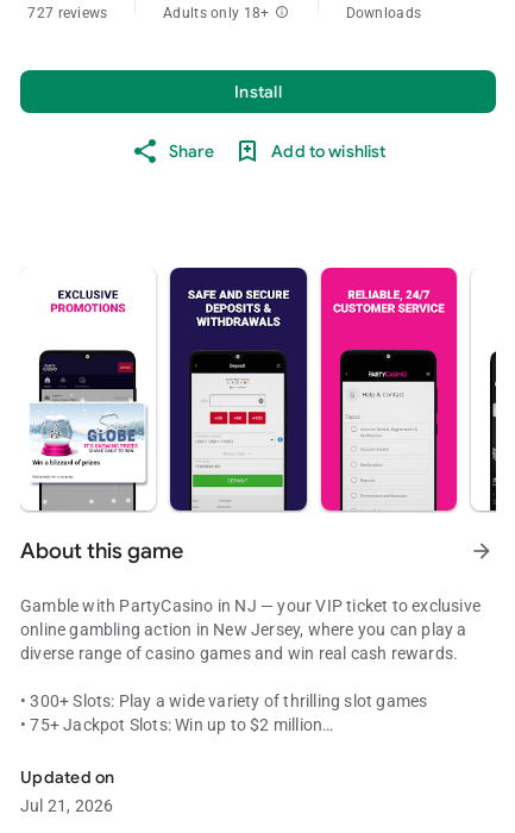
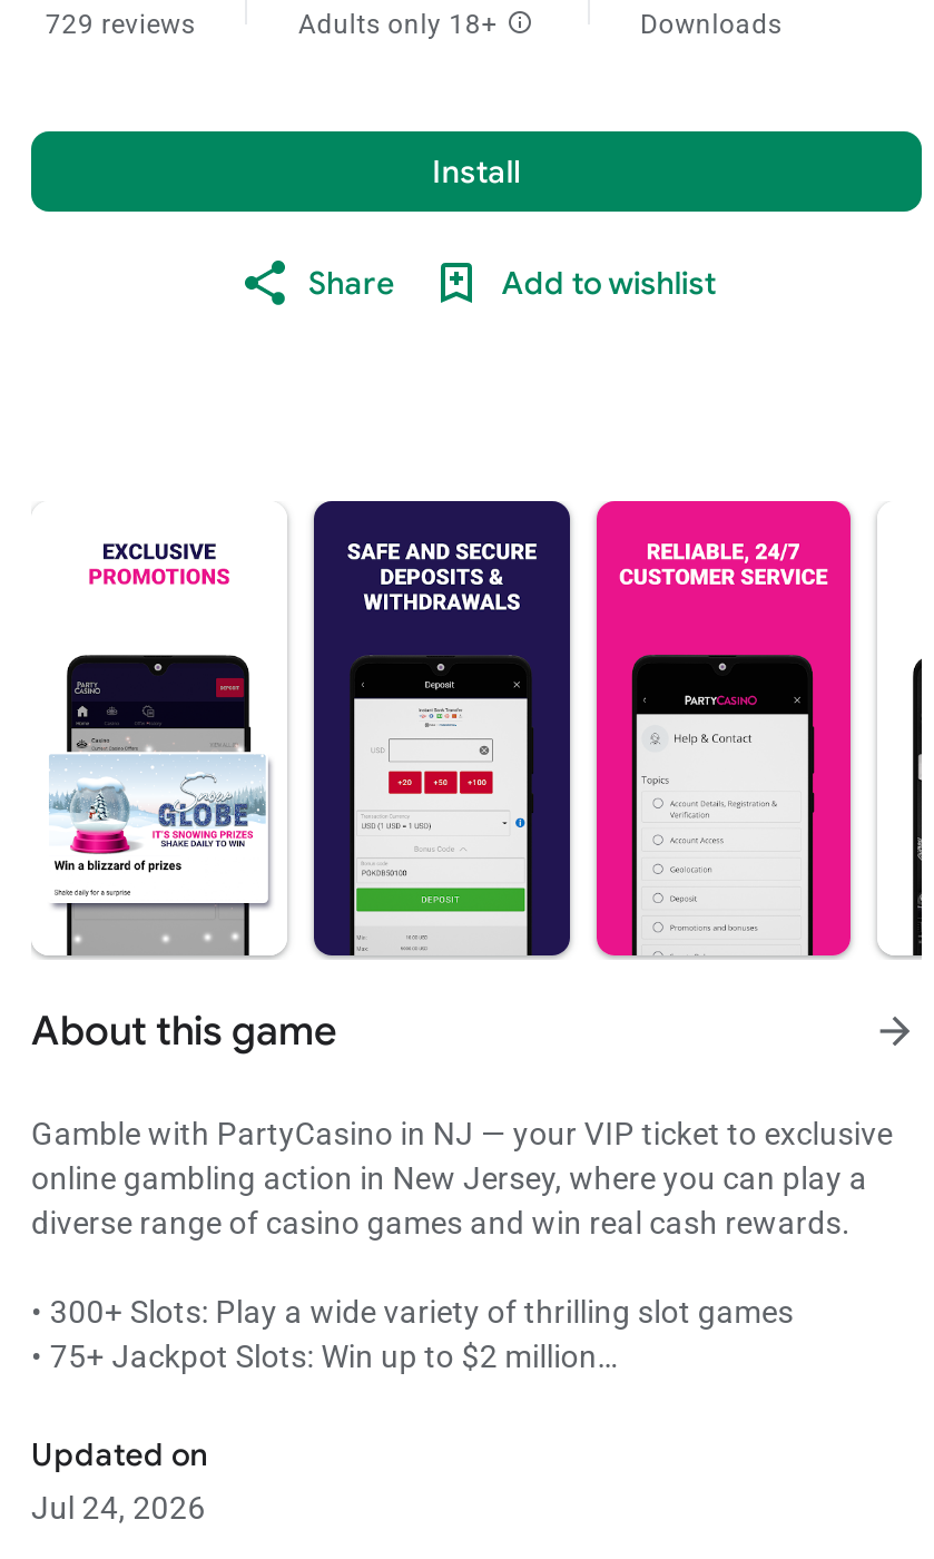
[28,5,108,21] 727 reviews -> [45,9,195,40] 729 reviews
[20,796,113,815] Jul 21, 2026 -> [31,1490,206,1526] Jul 24, 2026

